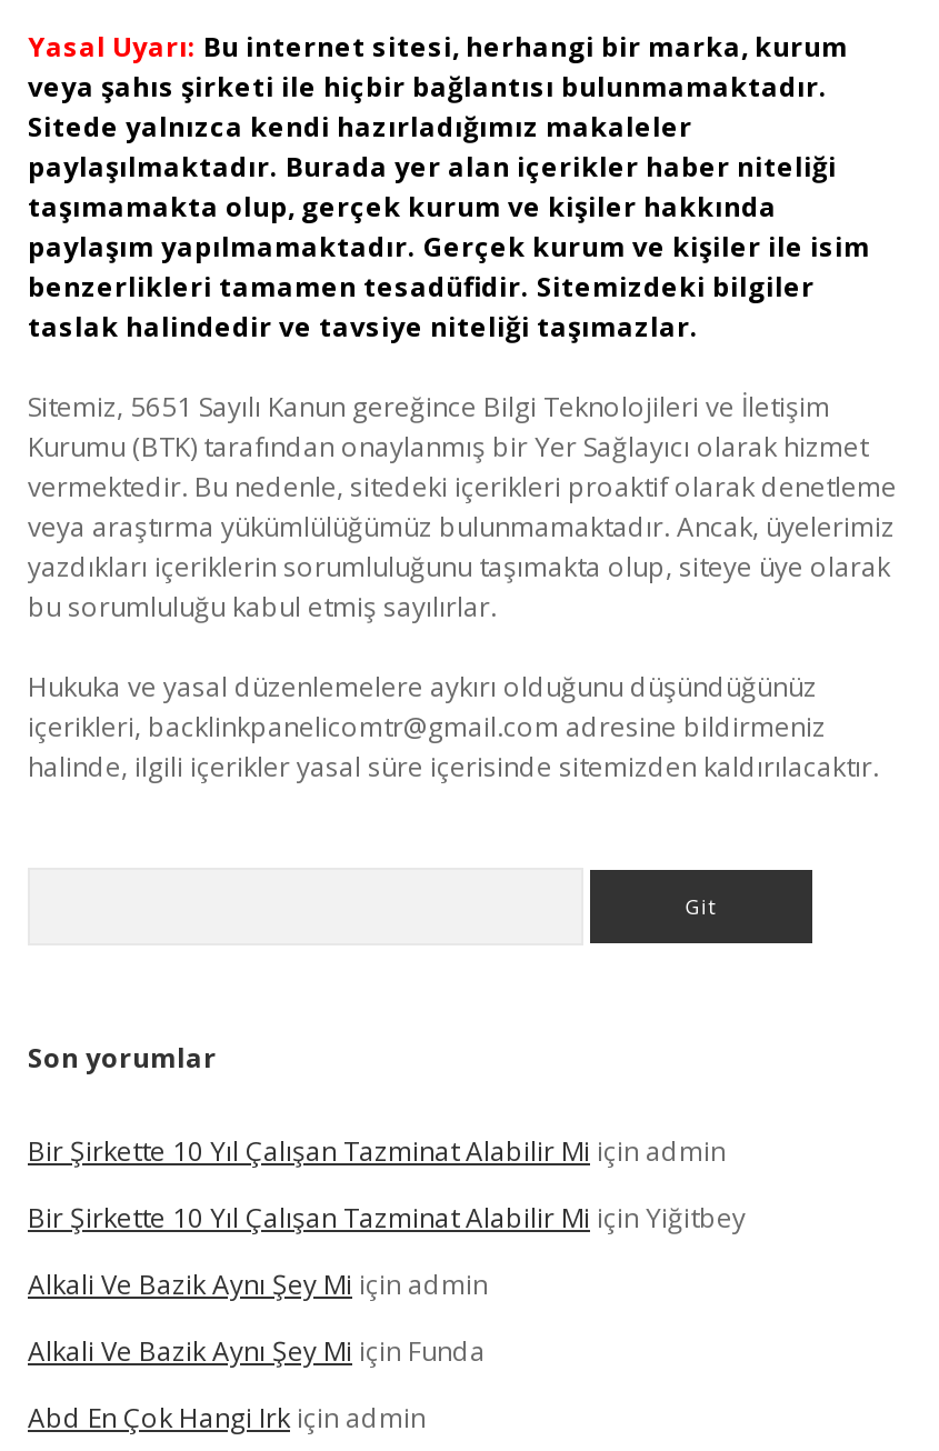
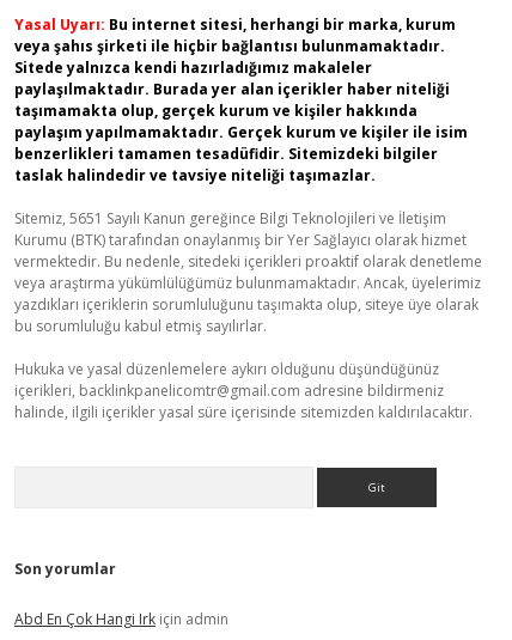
[28,1132,746,1370] Bir Şirkette 10 Yıl Çalışan Tazminat Alabilir Mi için admin | Bir Şirkette 10 Yıl Çalışan Tazminat Alabilir Mi için Yiğitbey | Alkali Ve Bazik Aynı Şey Mi için admin | Alkali Ve Bazik Aynı Şey Mi için Funda -> none

